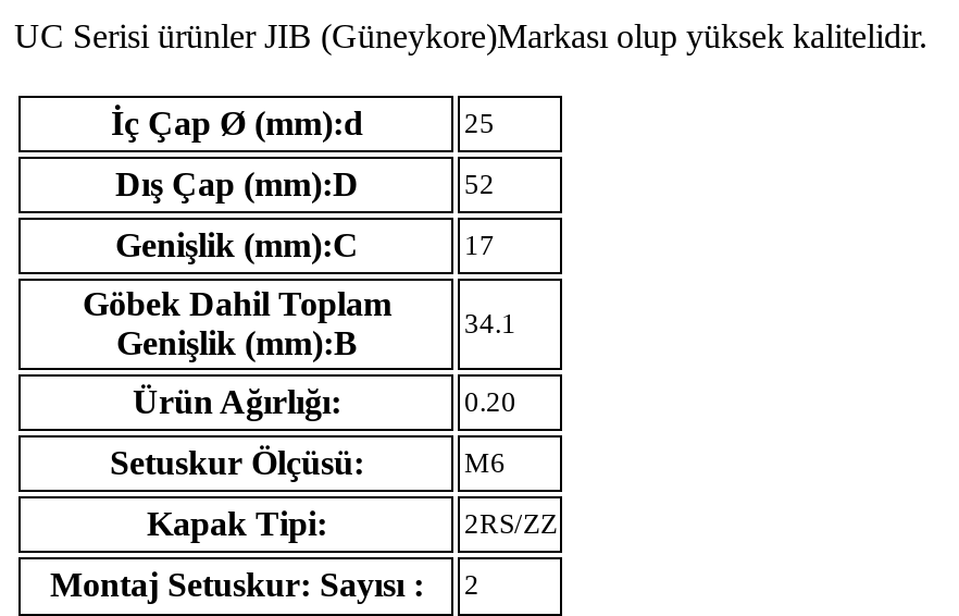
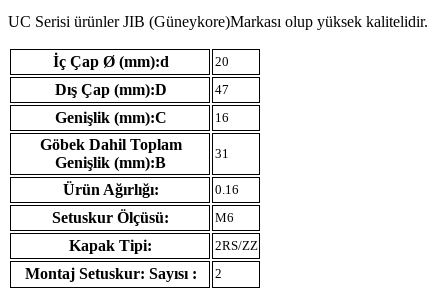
[464,107,495,139] 25 -> [215,54,229,69] 20
[464,168,495,200] 52 -> [215,82,229,97] 47
[464,229,495,261] 17 -> [215,110,229,125] 16
[464,307,516,340] 34.1 -> [215,146,229,161] 31
[464,385,516,418] 0.20 -> [215,182,239,197] 0.16

